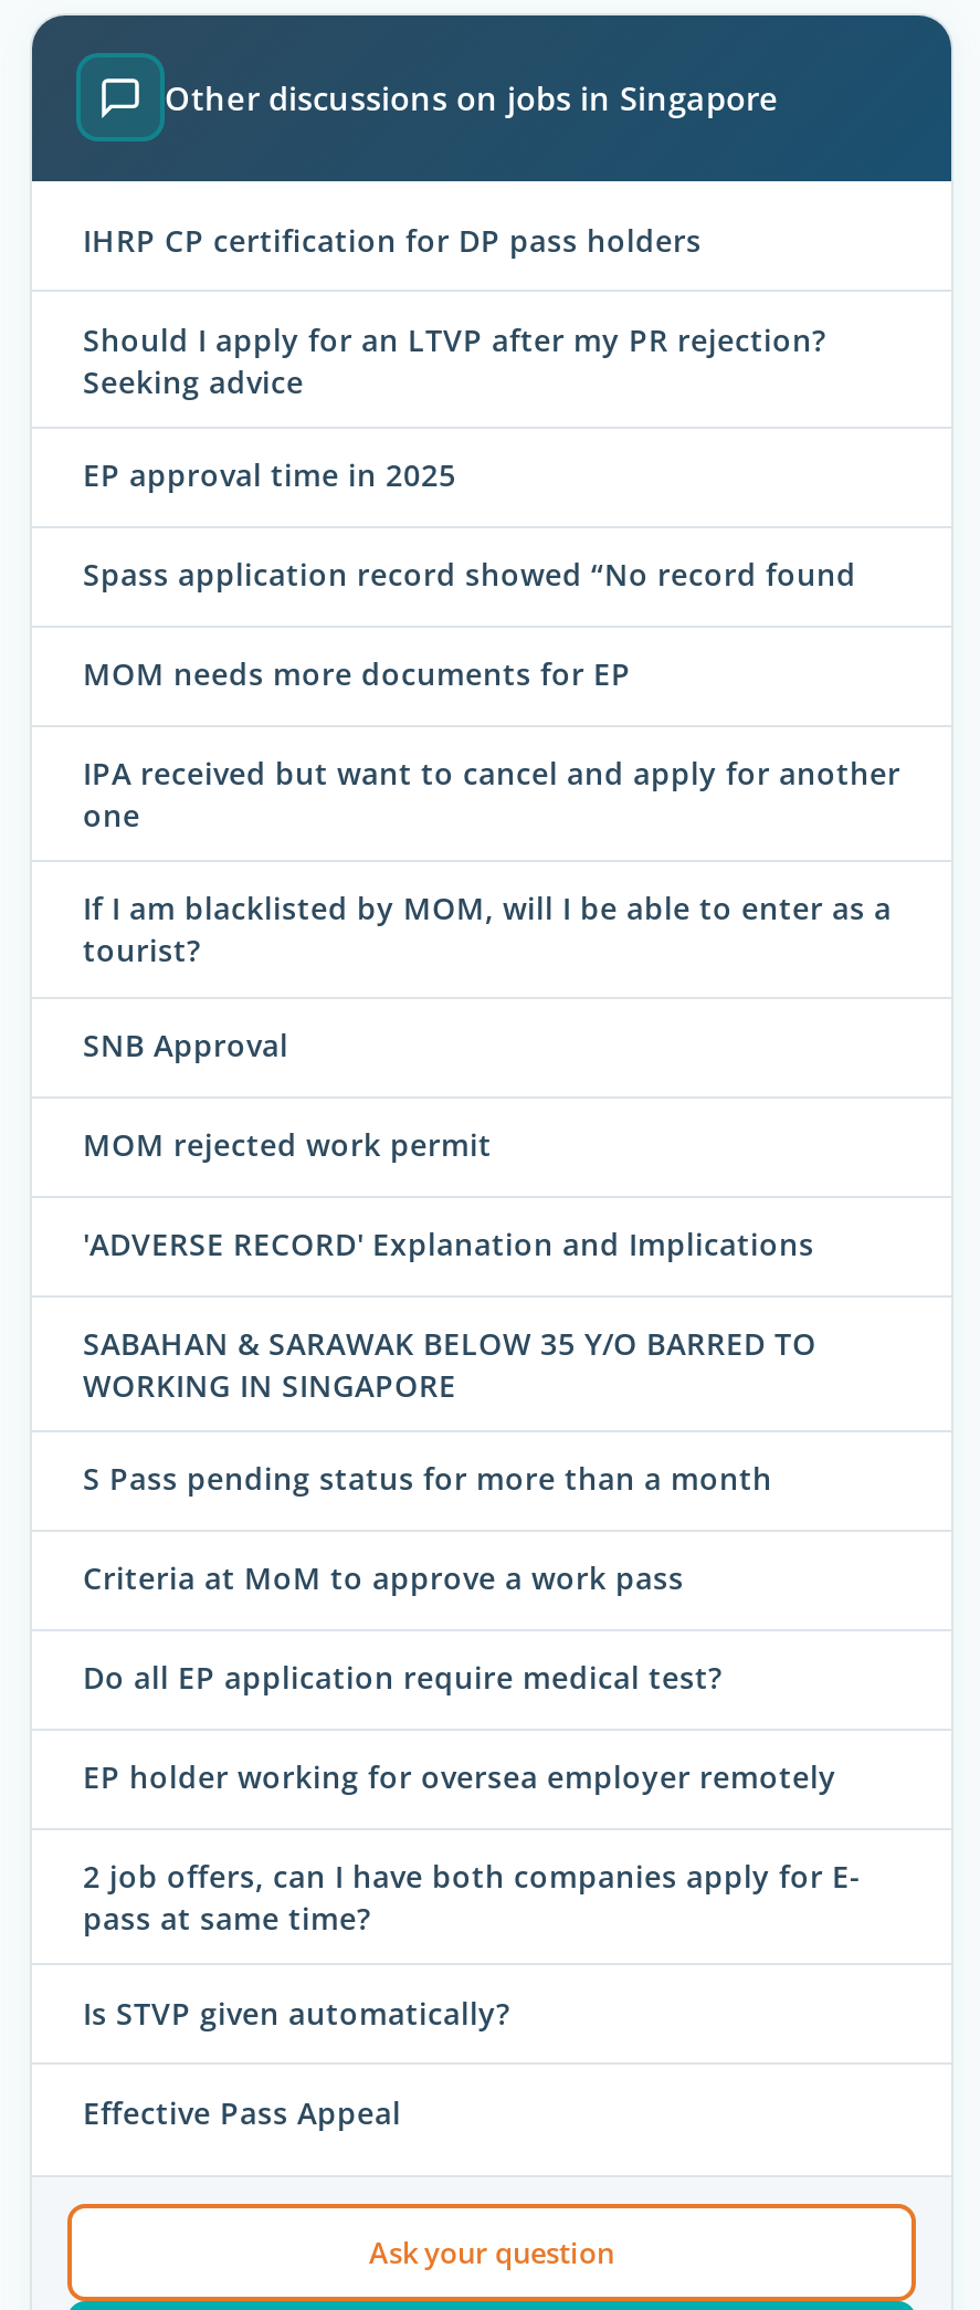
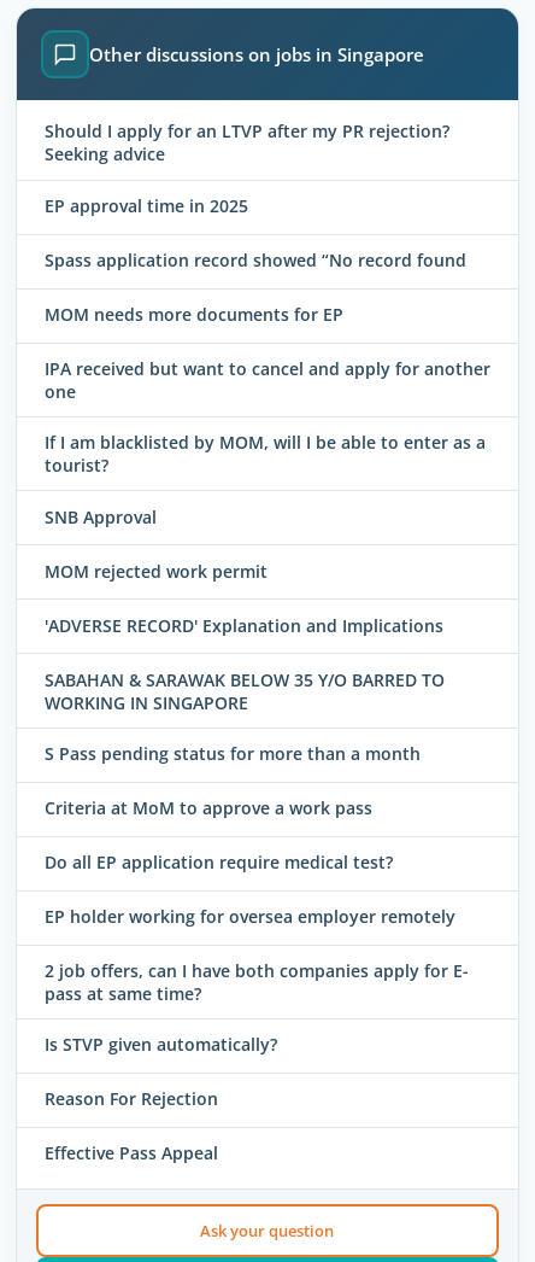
[83,218,702,260] IHRP CP certification for DP pass holders -> none
moved [83,317,900,2032] -> [45,120,490,1056]: Should I apply for an LTVP after my PR rejection? | Seeking advice | EP approval time in 2025 | ... | pass at same time? | Is STVP given automatically?
none -> [45,1087,218,1110] Reason For Rejection

